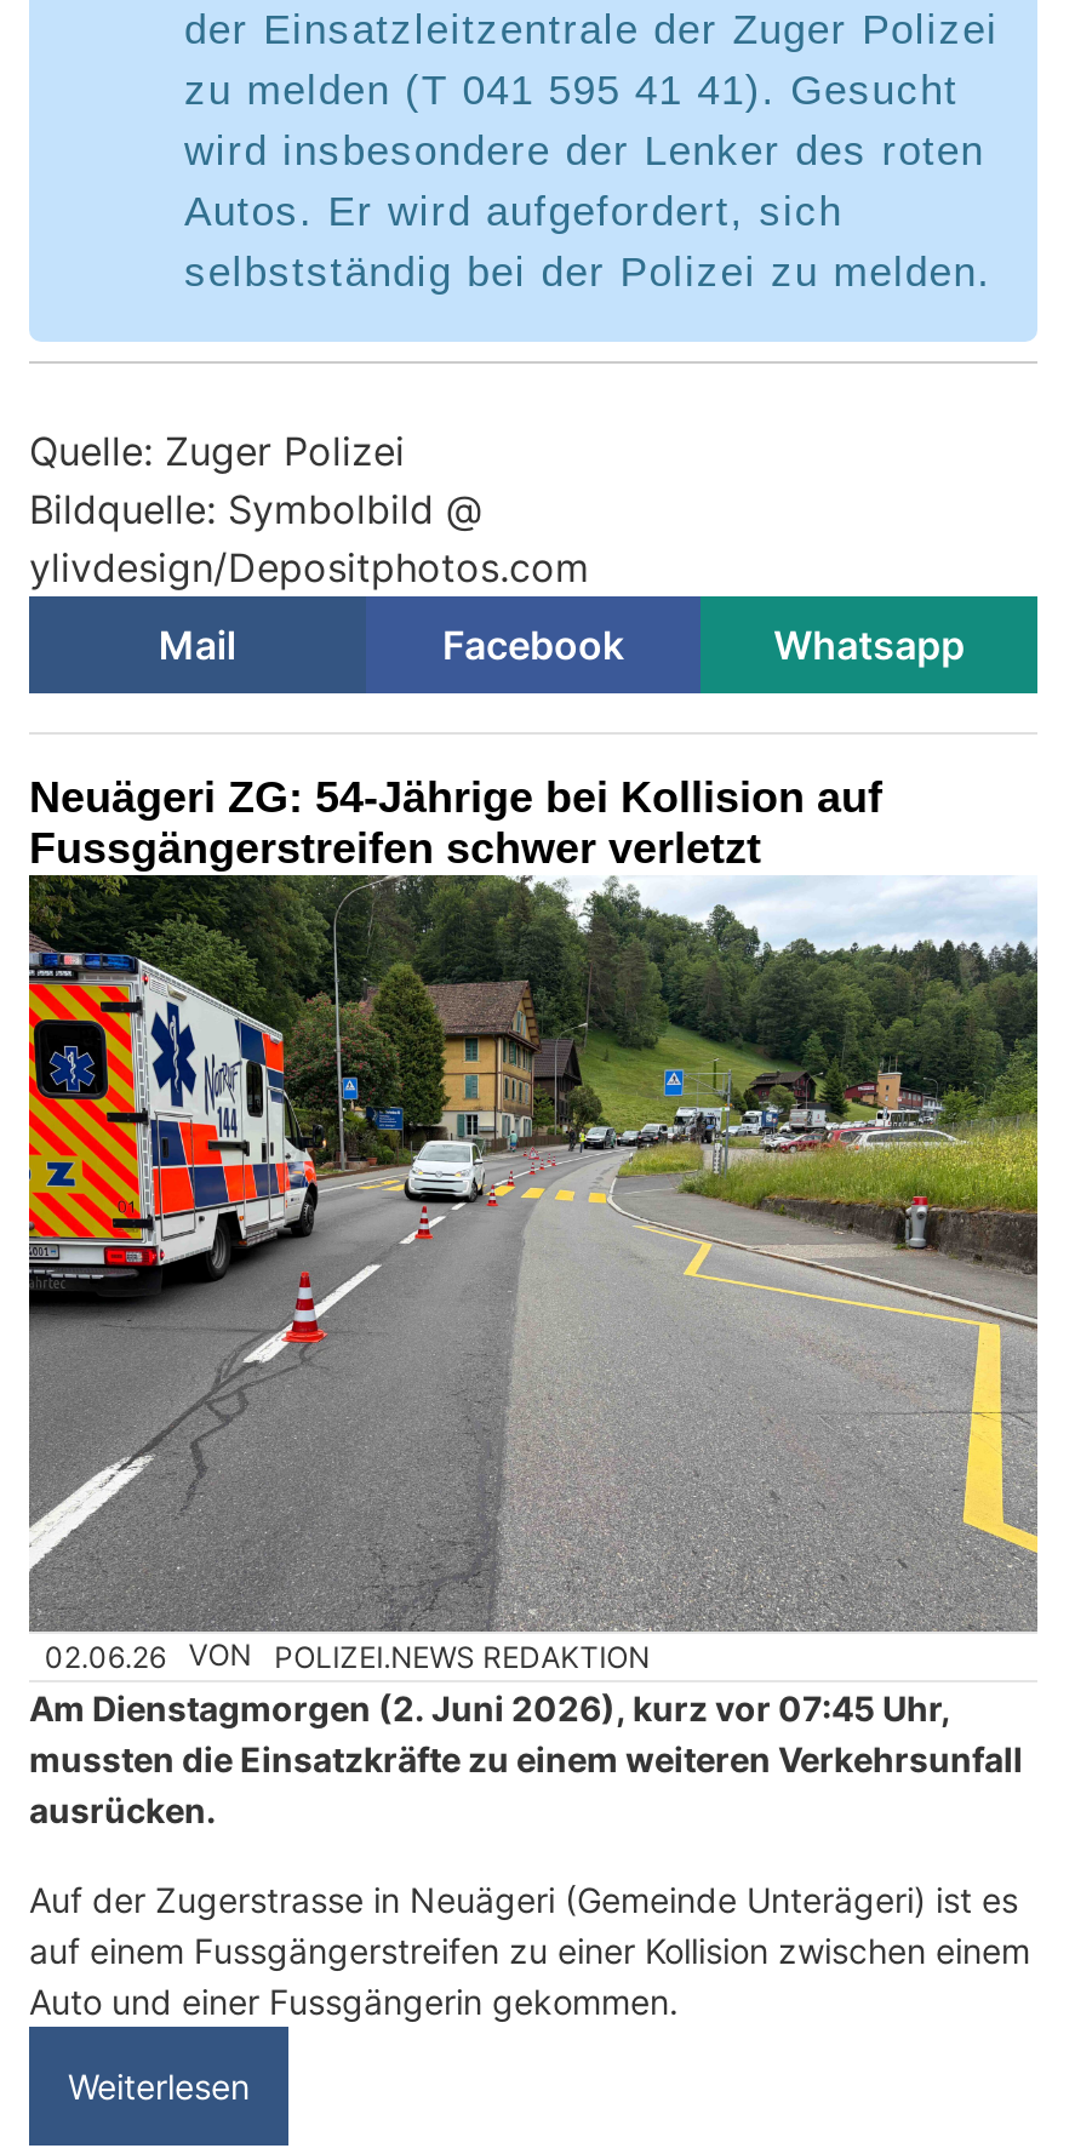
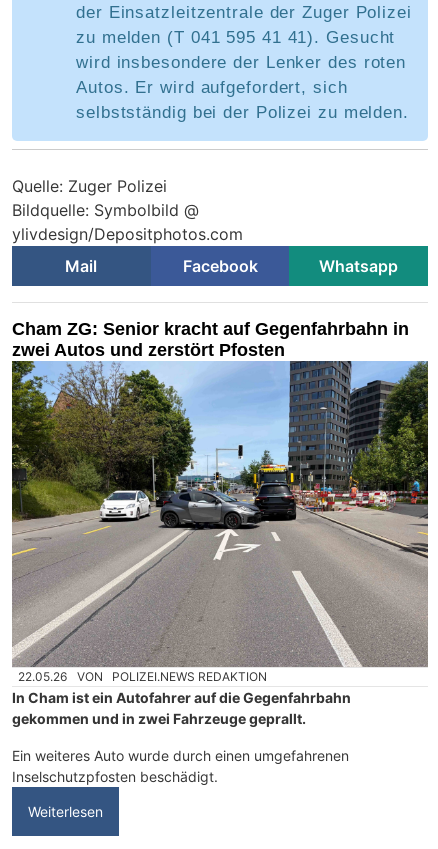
[29,774,882,874] Neuägeri ZG: 54-Jährige bei Kollision auf | Fussgängerstreifen schwer verletzt -> [12,319,409,360] Cham ZG: Senior kracht auf Gegenfahrbahn in | zwei Autos und zerstört Pfosten
[27,875,1040,1674] [image] | 02.06.26 VON POLIZEI.NEWS REDAKTION -> [11,360,429,684] [image] | 22.05.26 VON POLIZEI.NEWS REDAKTION
[29,1687,1023,1830] Am Dienstagmorgen (2. Juni 2026), kurz vor 07:45 Uhr, | mussten die Einsatzkräfte zu einem weiteren Verkehrsunfall | ausrücken. -> [12,689,351,727] In Cham ist ein Autofahrer auf die Gegenfahrbahn | gekommen und in zwei Fahrzeuge geprallt.
[29,1878,1030,2021] Auf der Zugerstrasse in Neuägeri (Gemeinde Unterägeri) ist es | auf einem Fussgängerstreifen zu einer Kollision zwischen einem | Auto und einer Fussgängerin gekommen. -> [12,747,349,785] Ein weiteres Auto wurde durch einen umgefahrenen | Inselschutzpfosten beschädigt.

